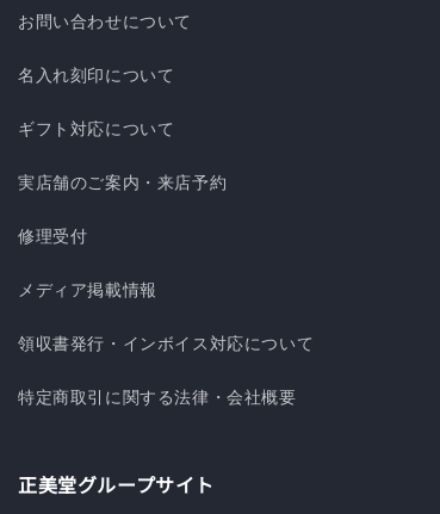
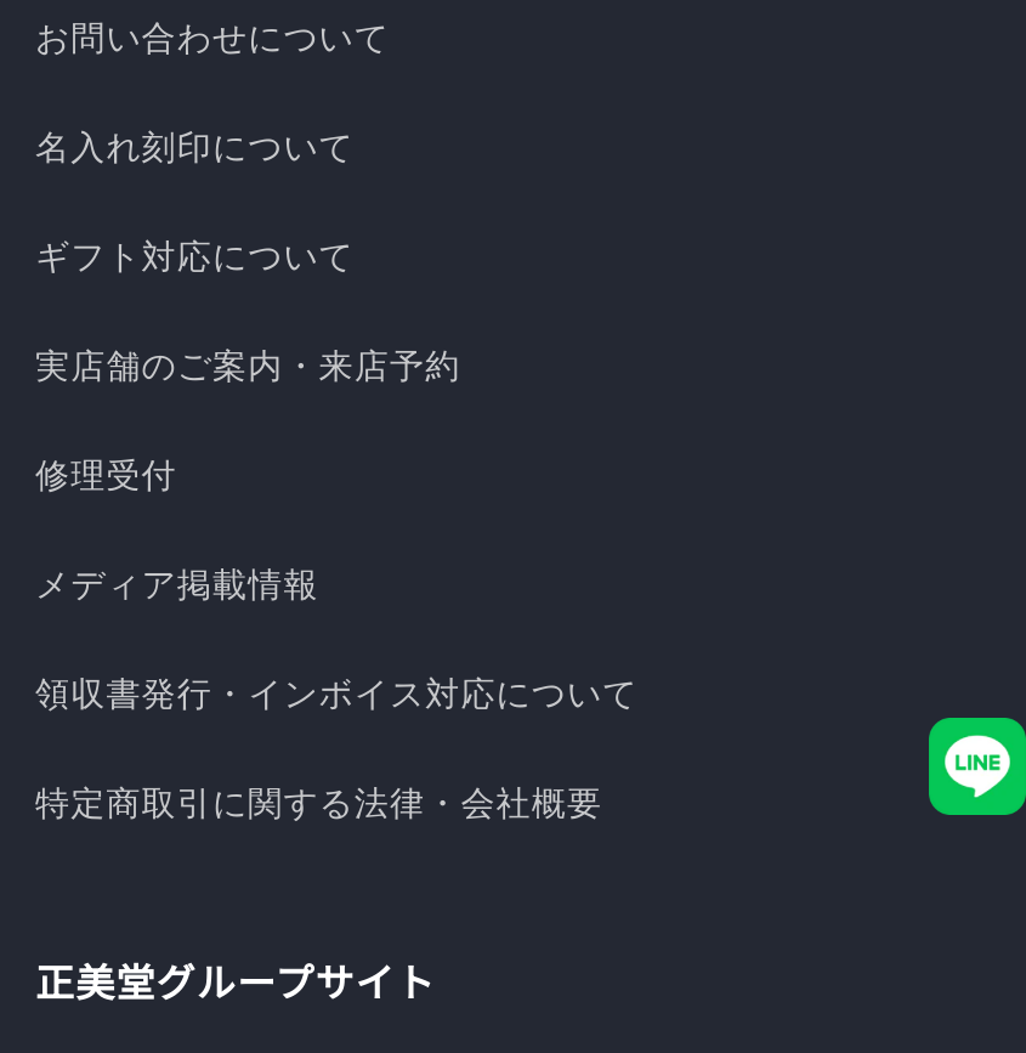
none -> [926,715,1019,817] [image]

